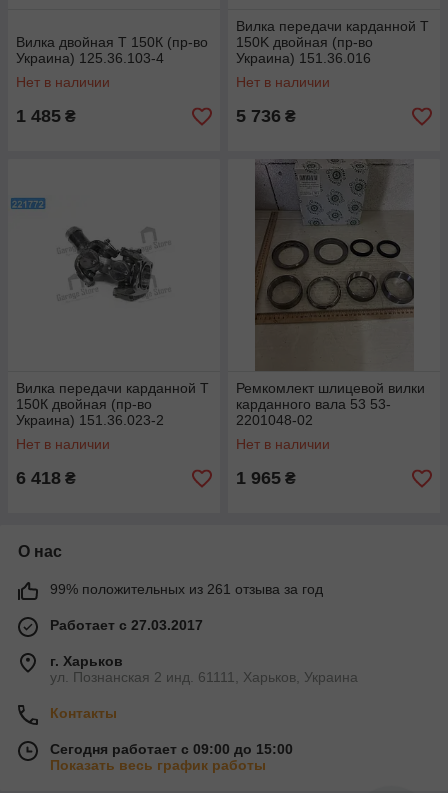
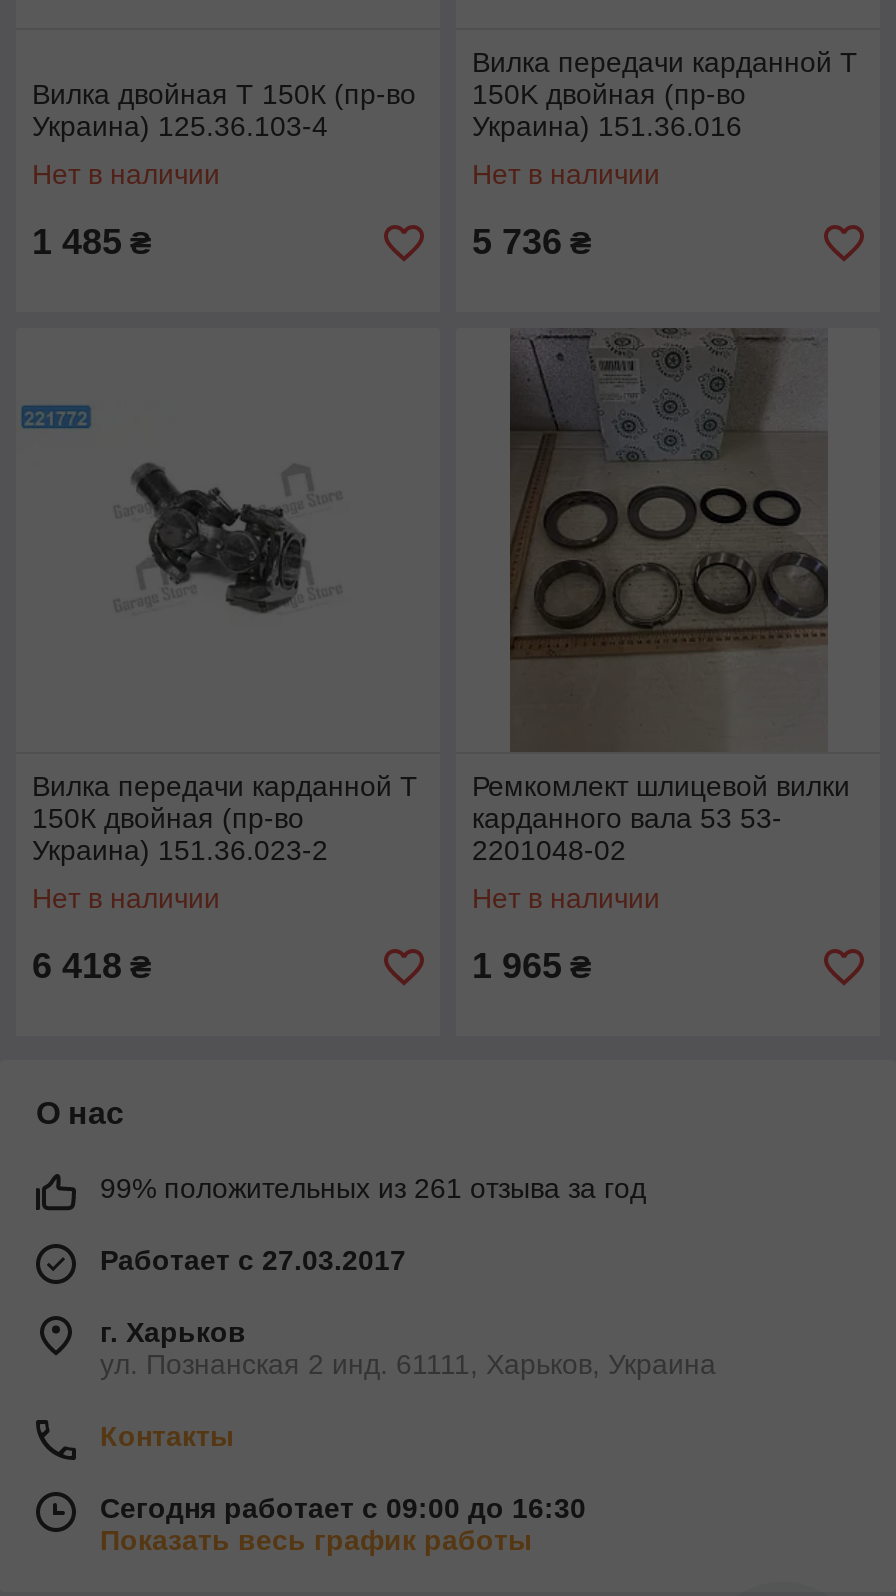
[50,741,293,757] Сегодня работает с 09:00 до 15:00 -> [100,1492,586,1524] Сегодня работает с 09:00 до 16:30

